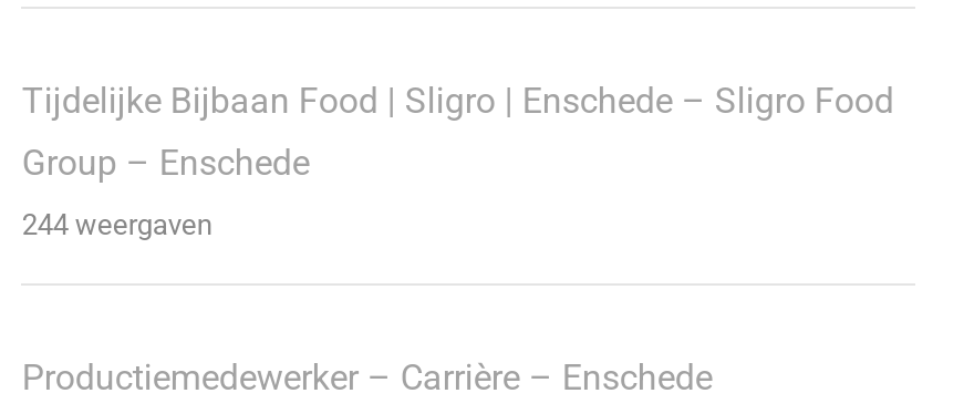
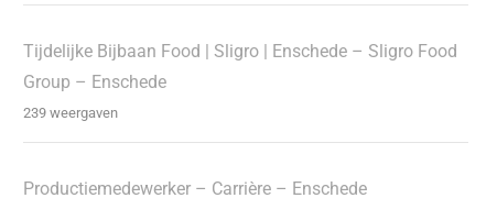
[22,209,212,242] 244 weergaven -> [24,105,118,121] 239 weergaven

